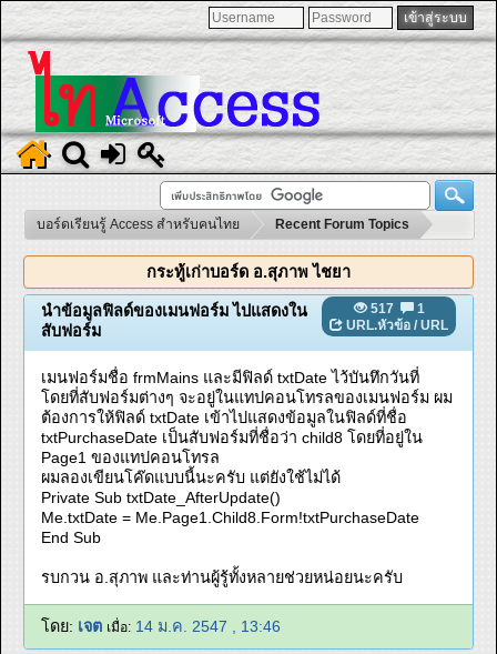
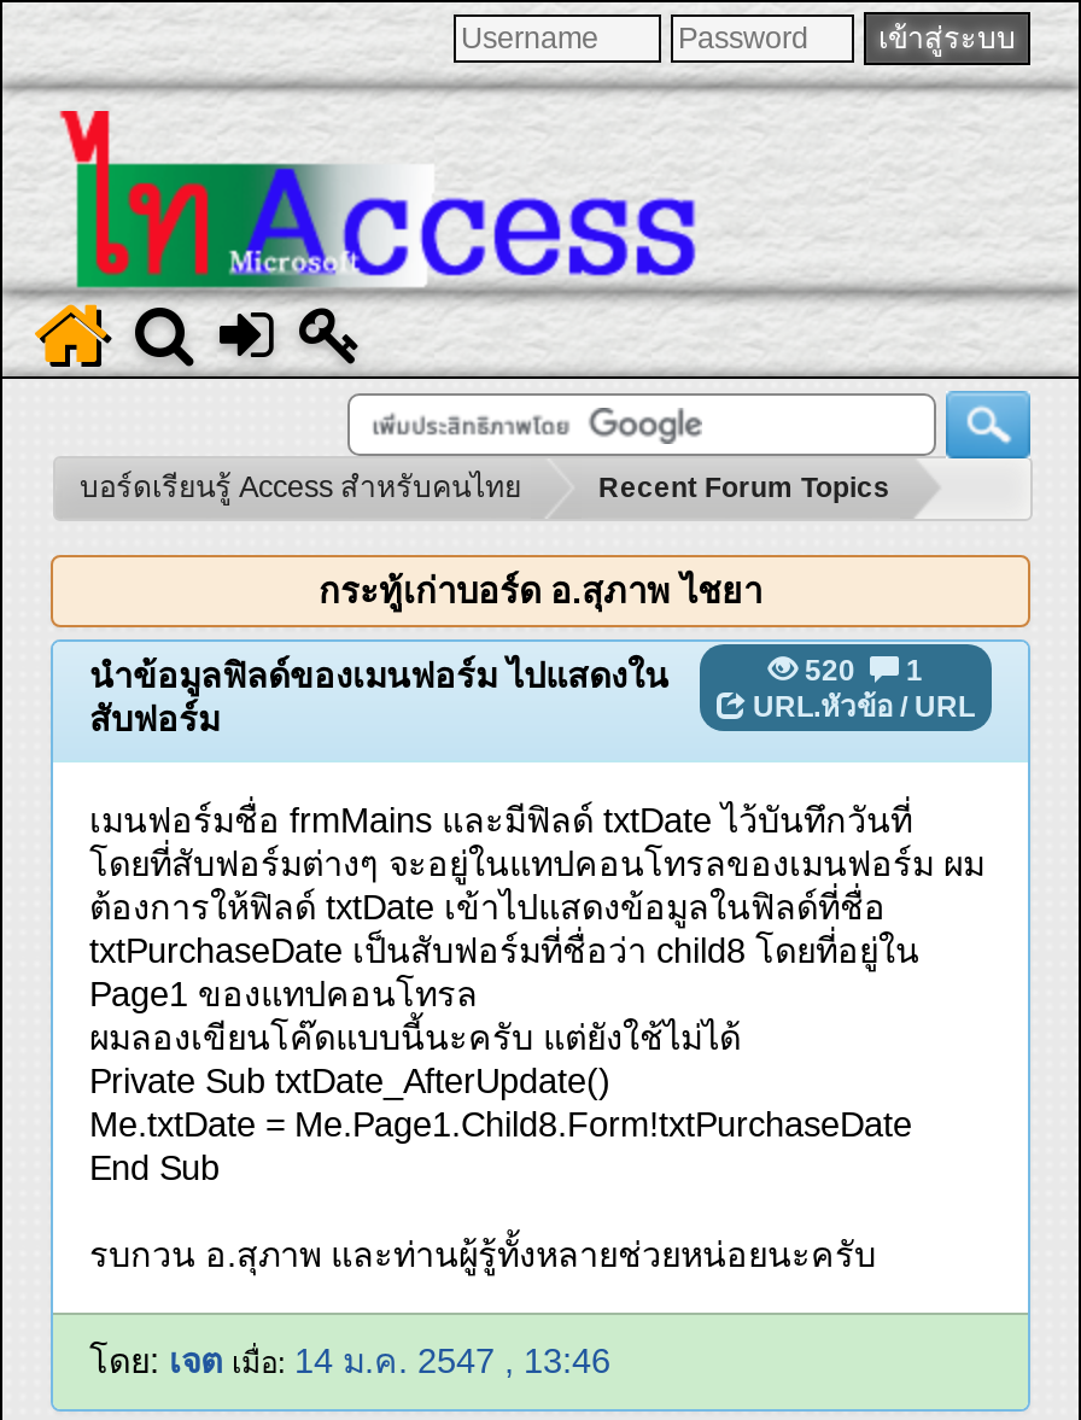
[367,301,424,316] 517 1 -> [797,654,923,688] 520 1

